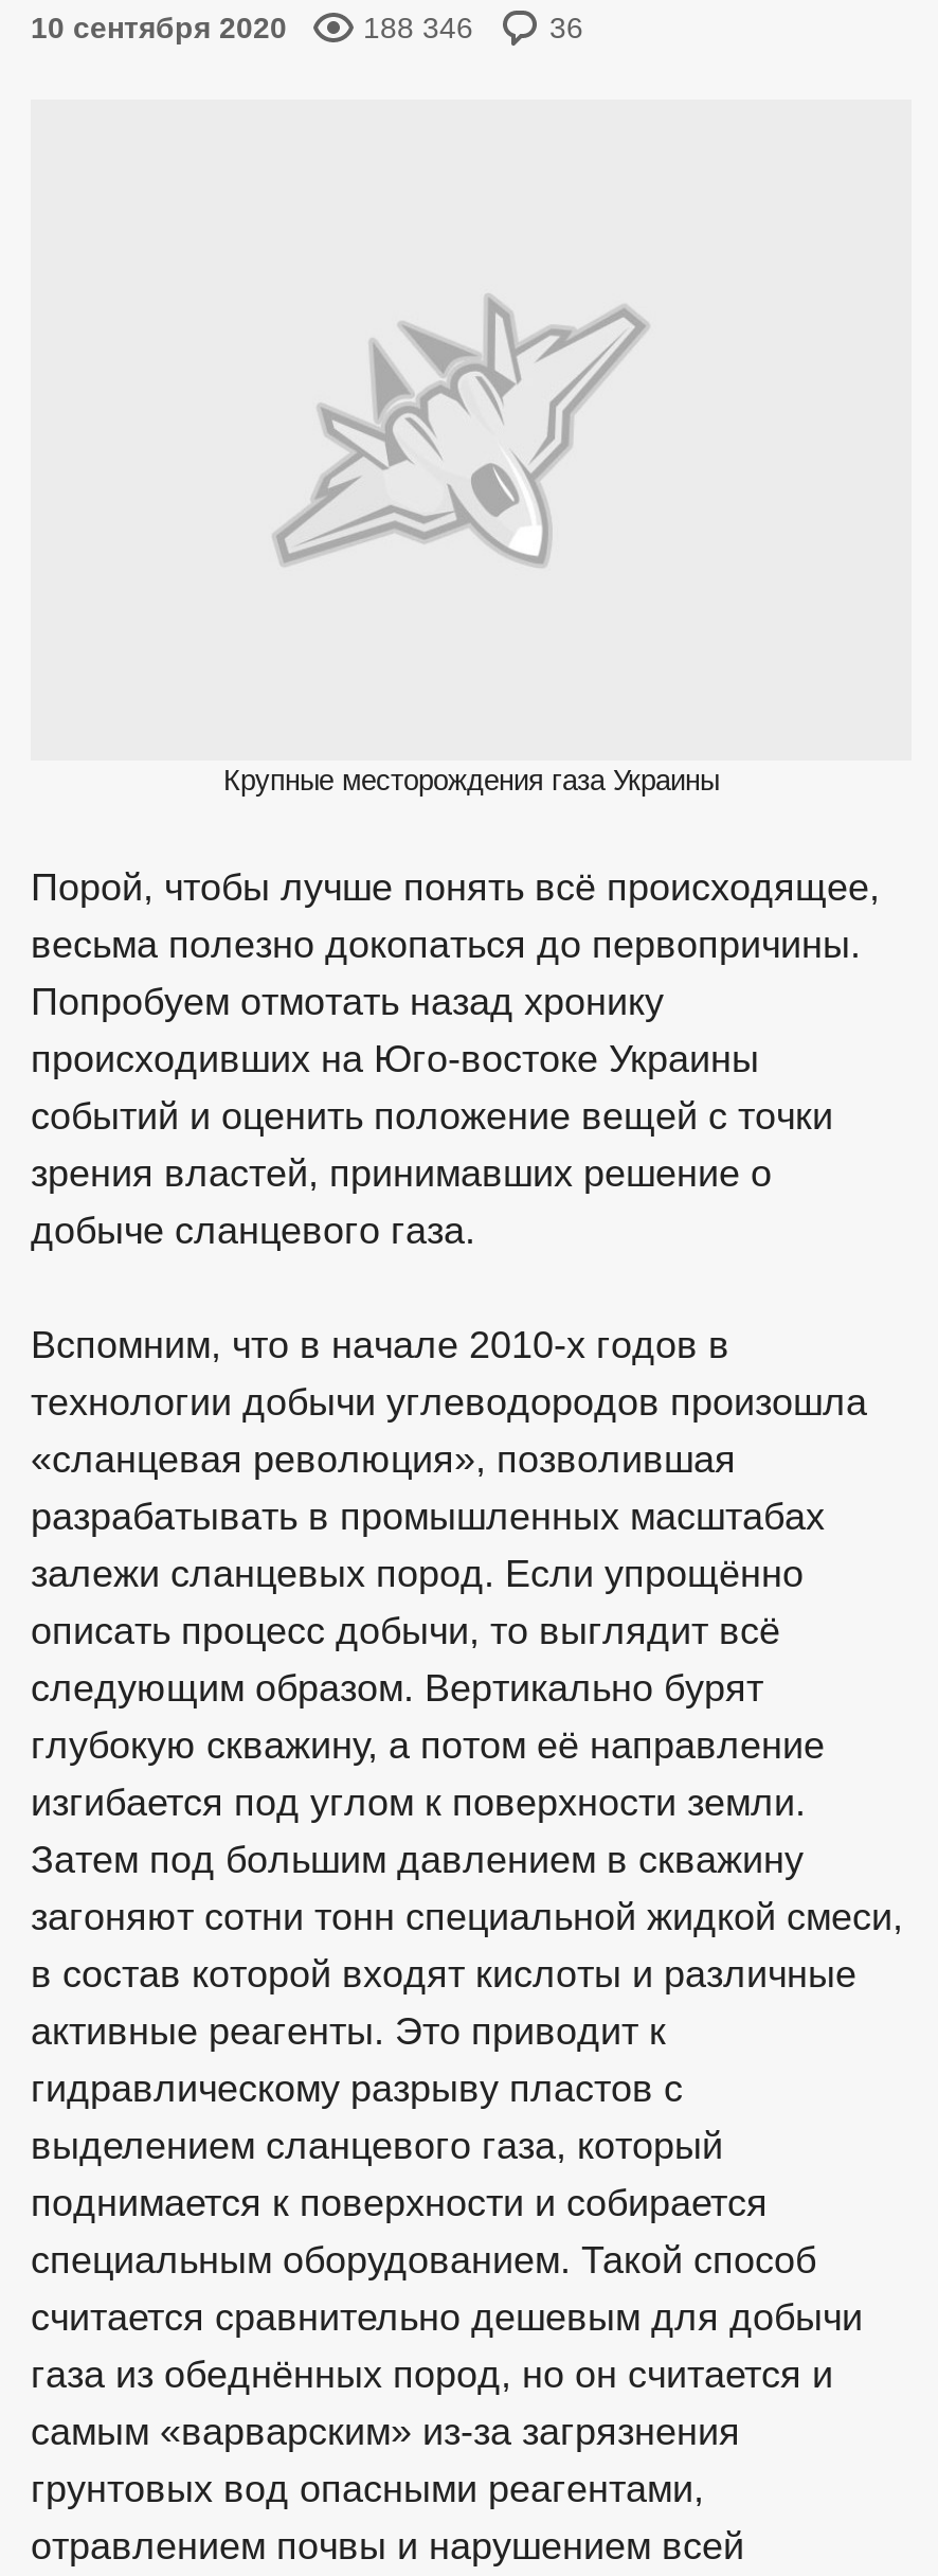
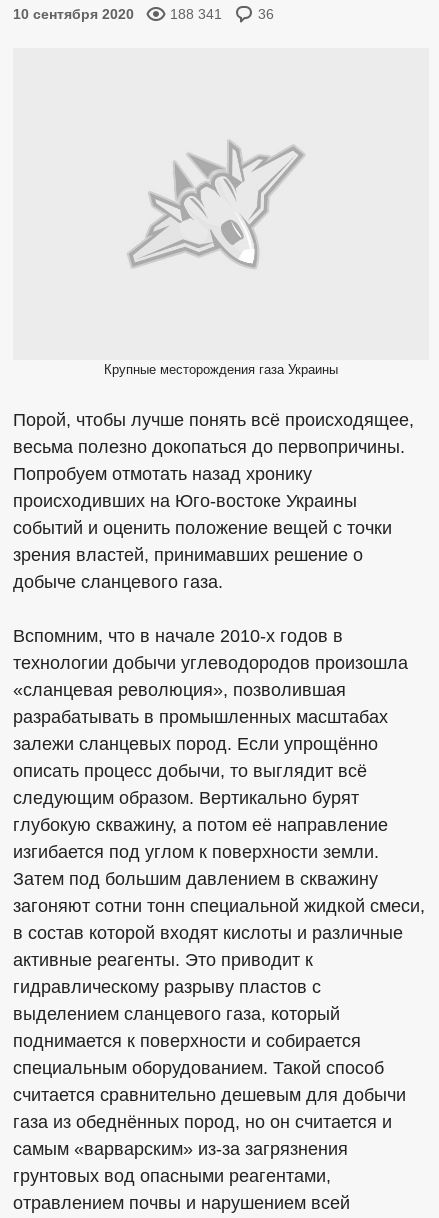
[363,11,473,44] 188 346 -> [170,6,222,22] 188 341

